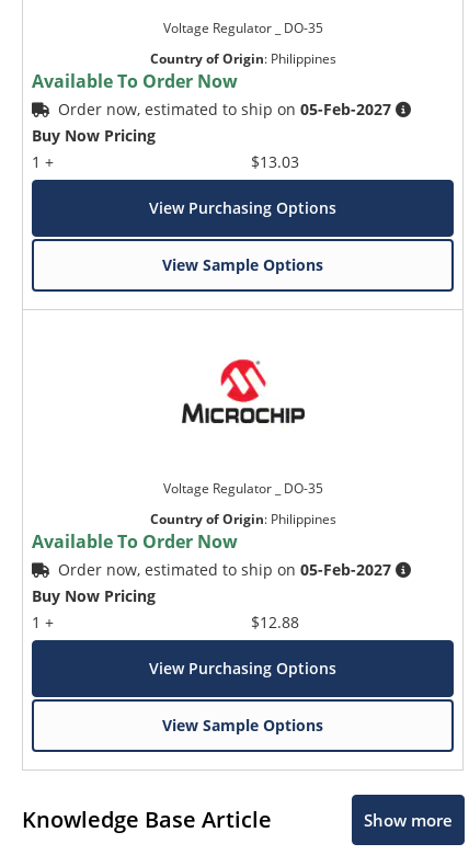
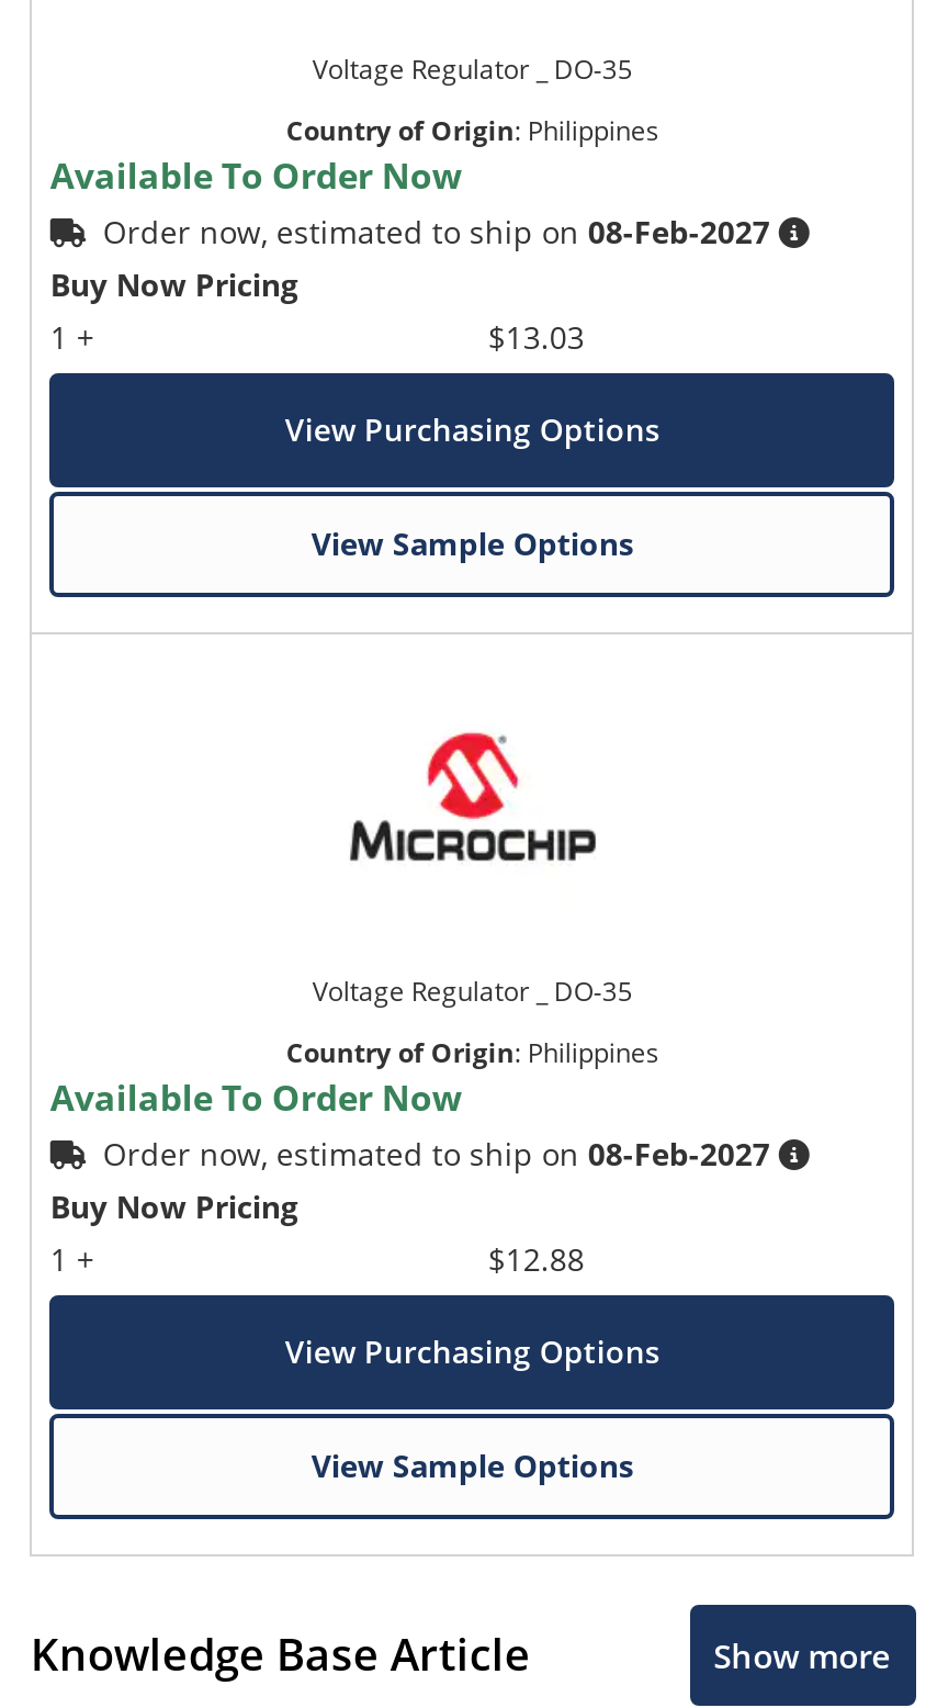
[59,98,392,119] Order now, estimated to ship on 05-Feb-2027 -> [103,210,770,252] Order now, estimated to ship on 08-Feb-2027
[59,559,392,580] Order now, estimated to ship on 05-Feb-2027 -> [103,1132,770,1174] Order now, estimated to ship on 08-Feb-2027

